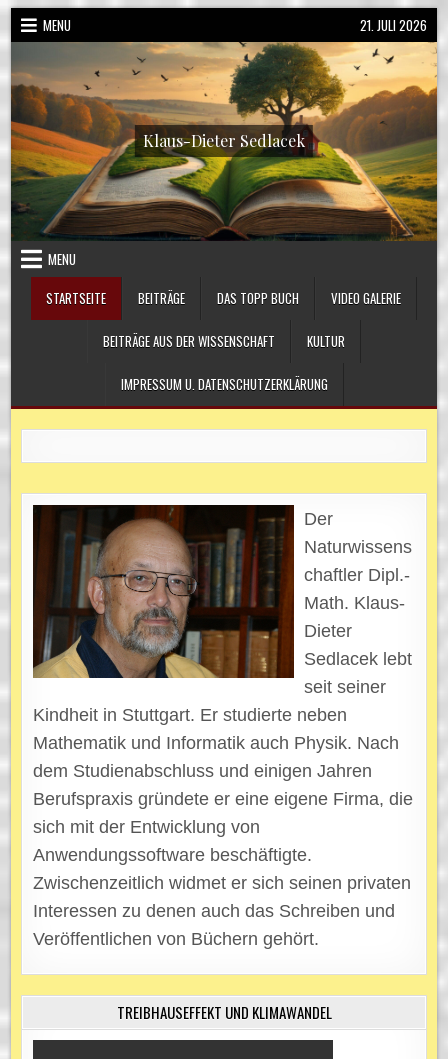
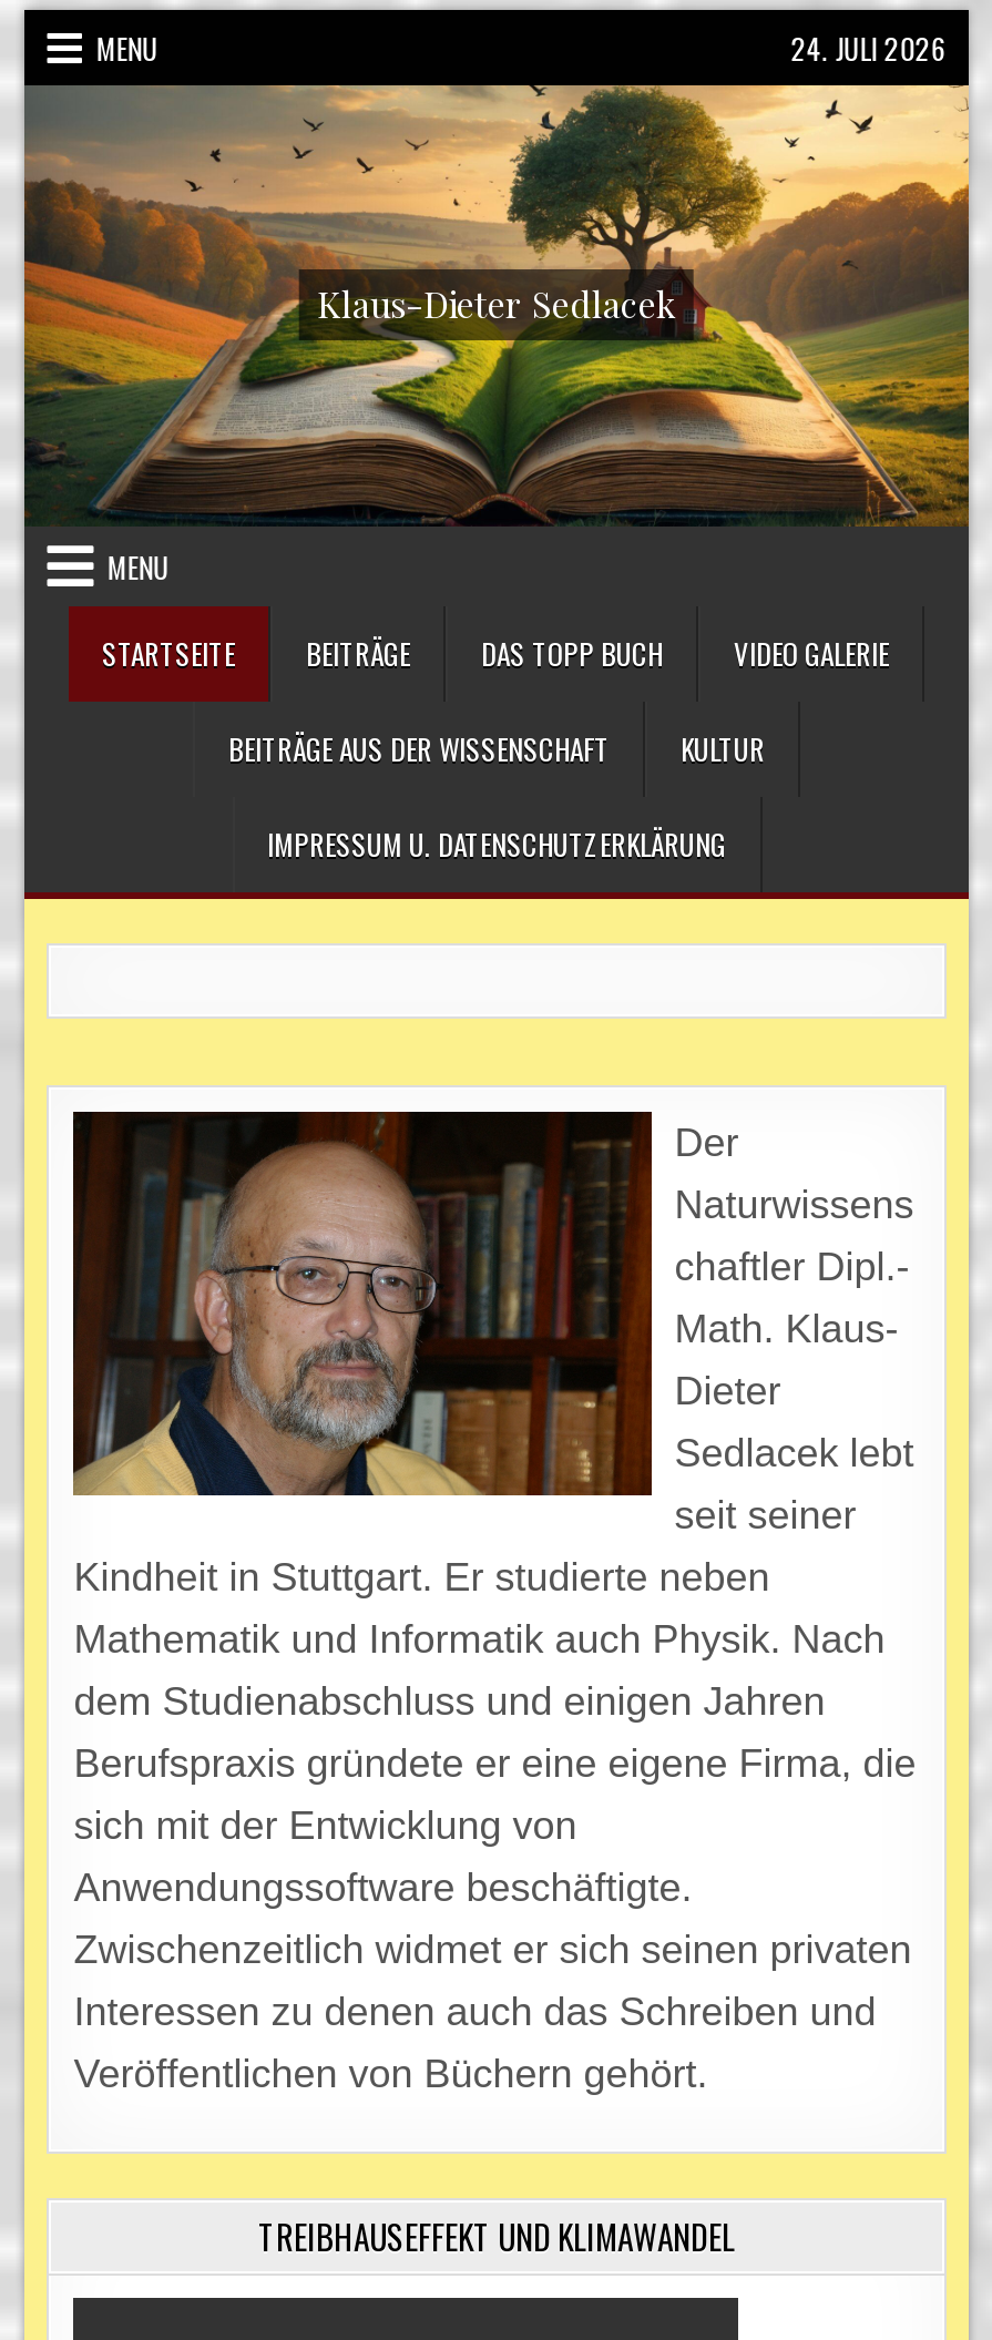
[360,15,427,35] 21. JULI 2026 -> [791,25,946,70] 24. JULI 2026

